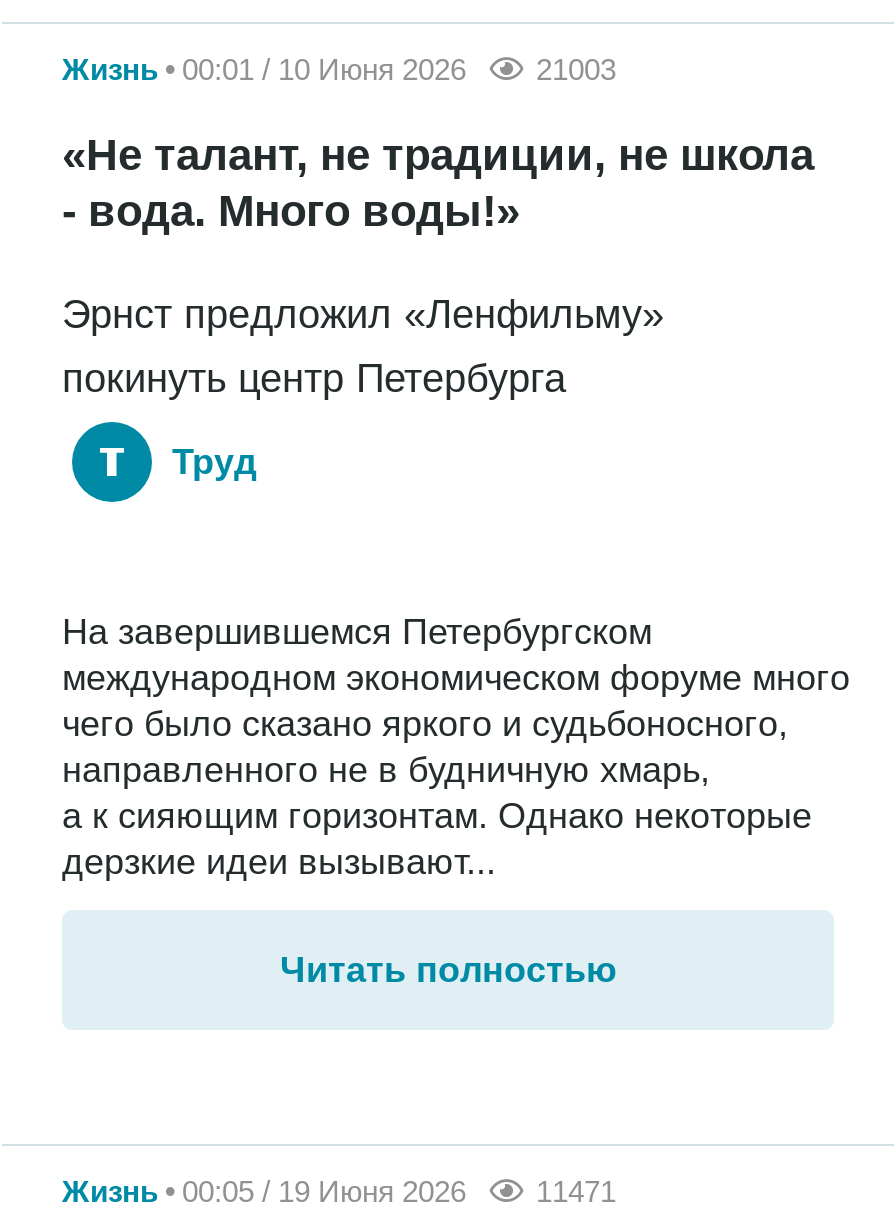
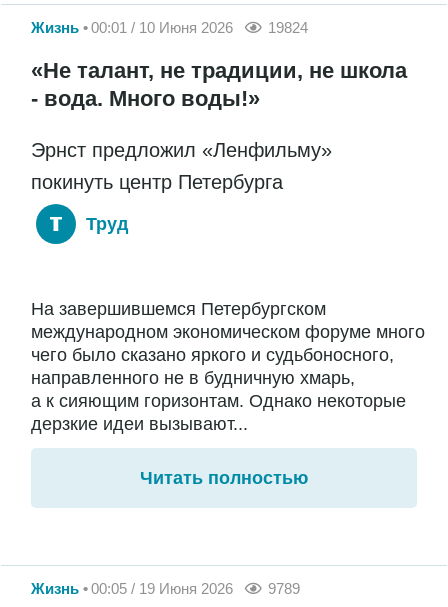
[536,52,616,86] 21003 -> [268,19,308,36] 19824
[536,1175,616,1209] 11471 -> [268,580,300,597] 9789

